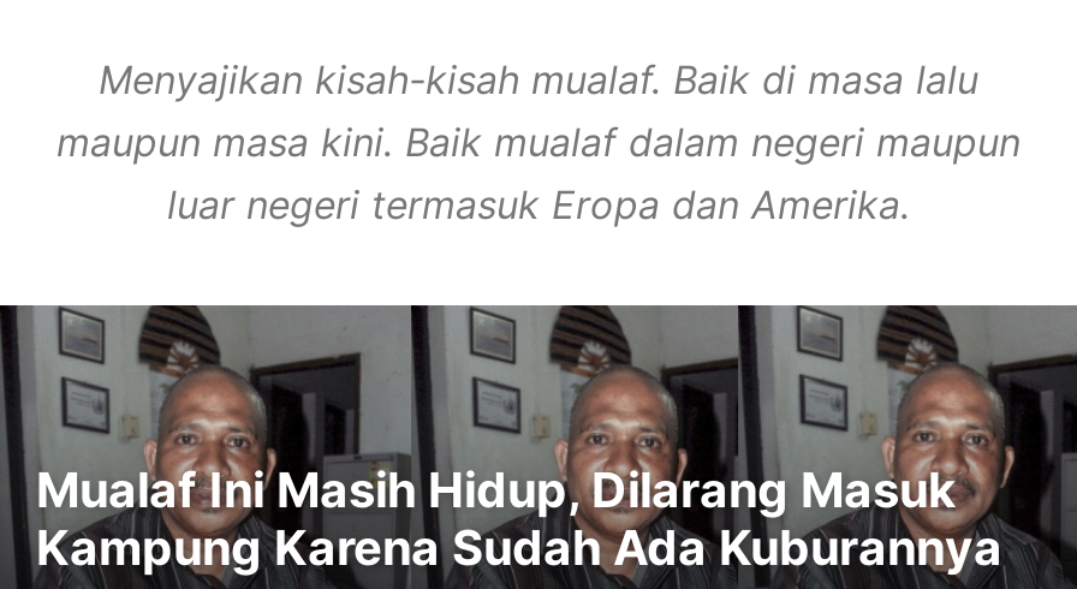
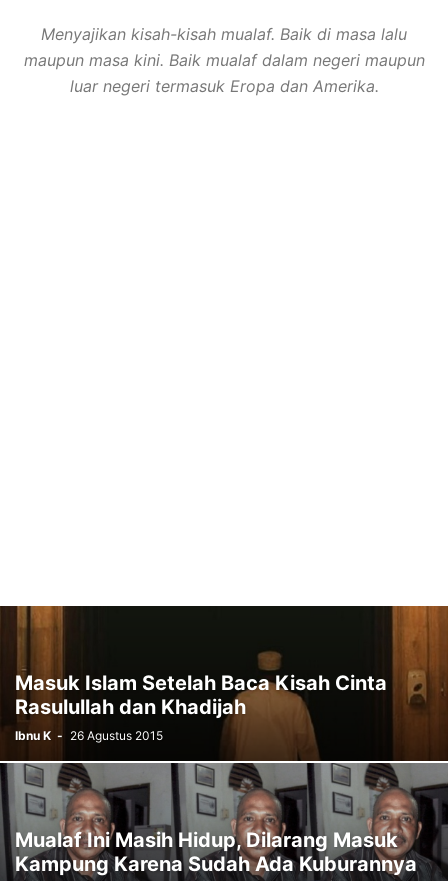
none -> [3,605,445,762] [image] | Masuk Islam Setelah Baca Kisah Cinta | Rasulullah dan Khadijah | Ibnu K - 26 Agustus 2015

